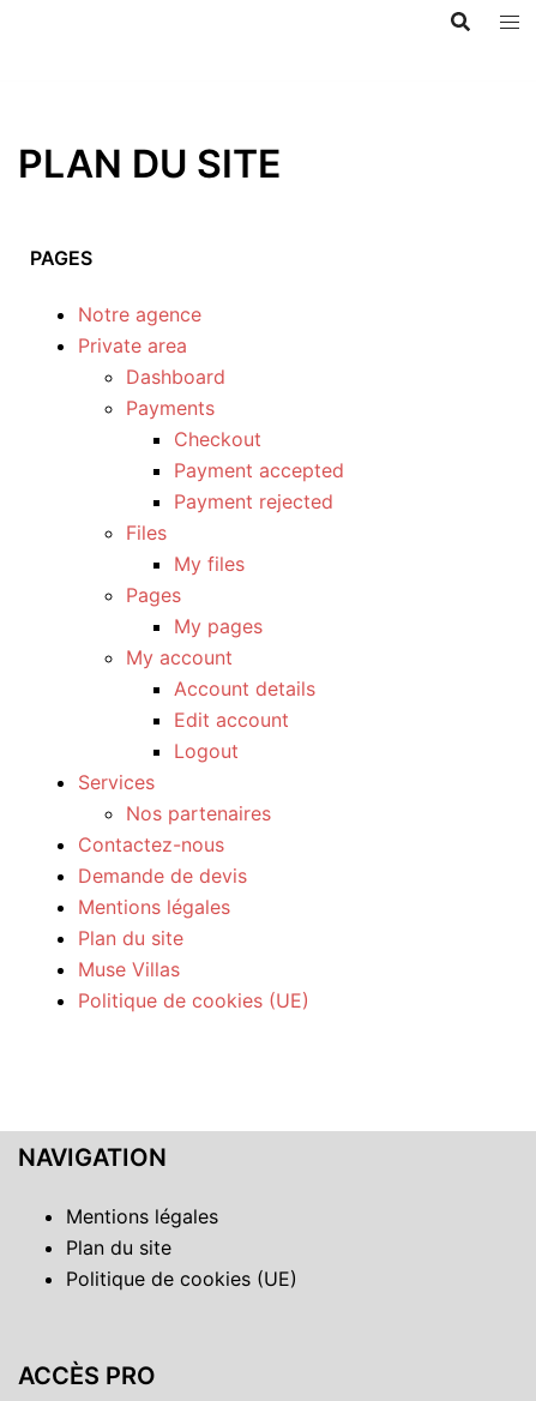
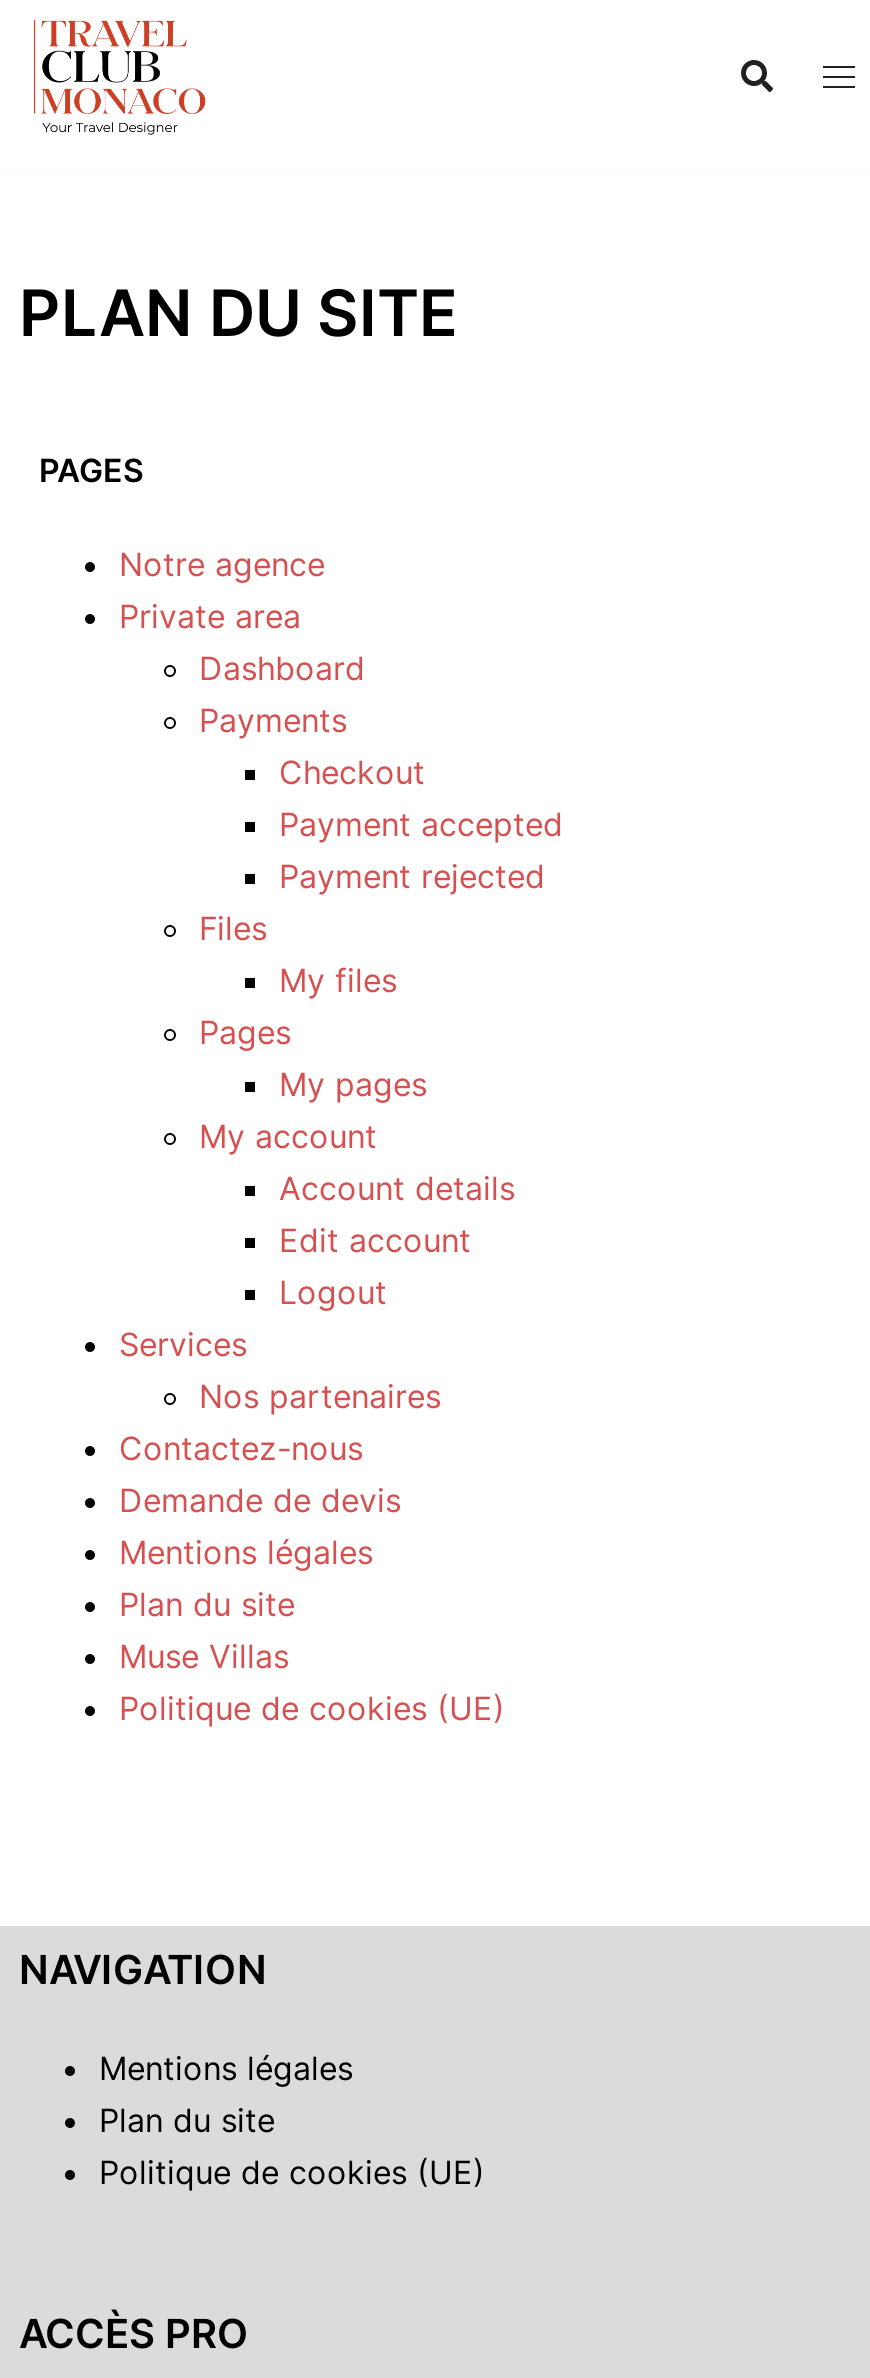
none -> [31,18,207,136] [image]

